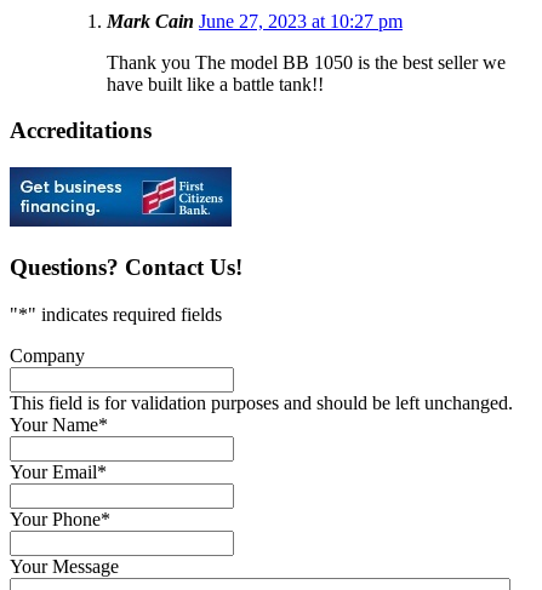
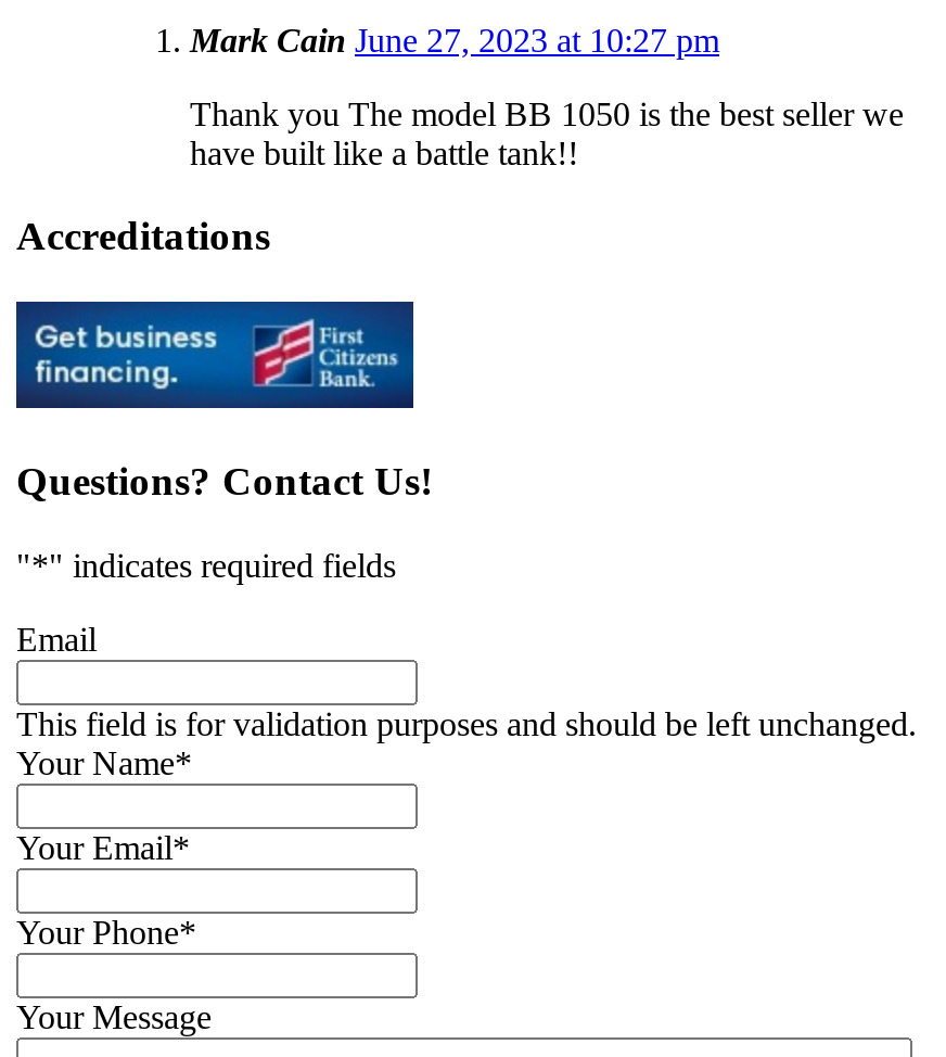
[10,345,85,365] Company -> [16,620,97,657] Email

